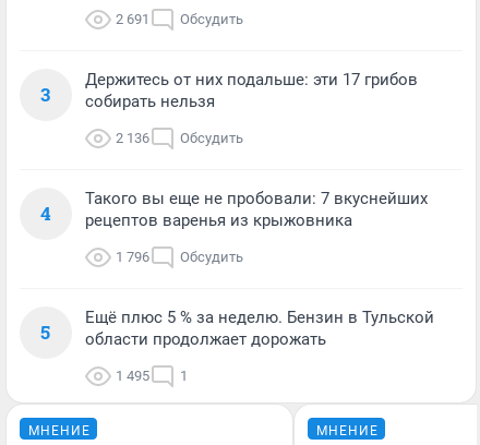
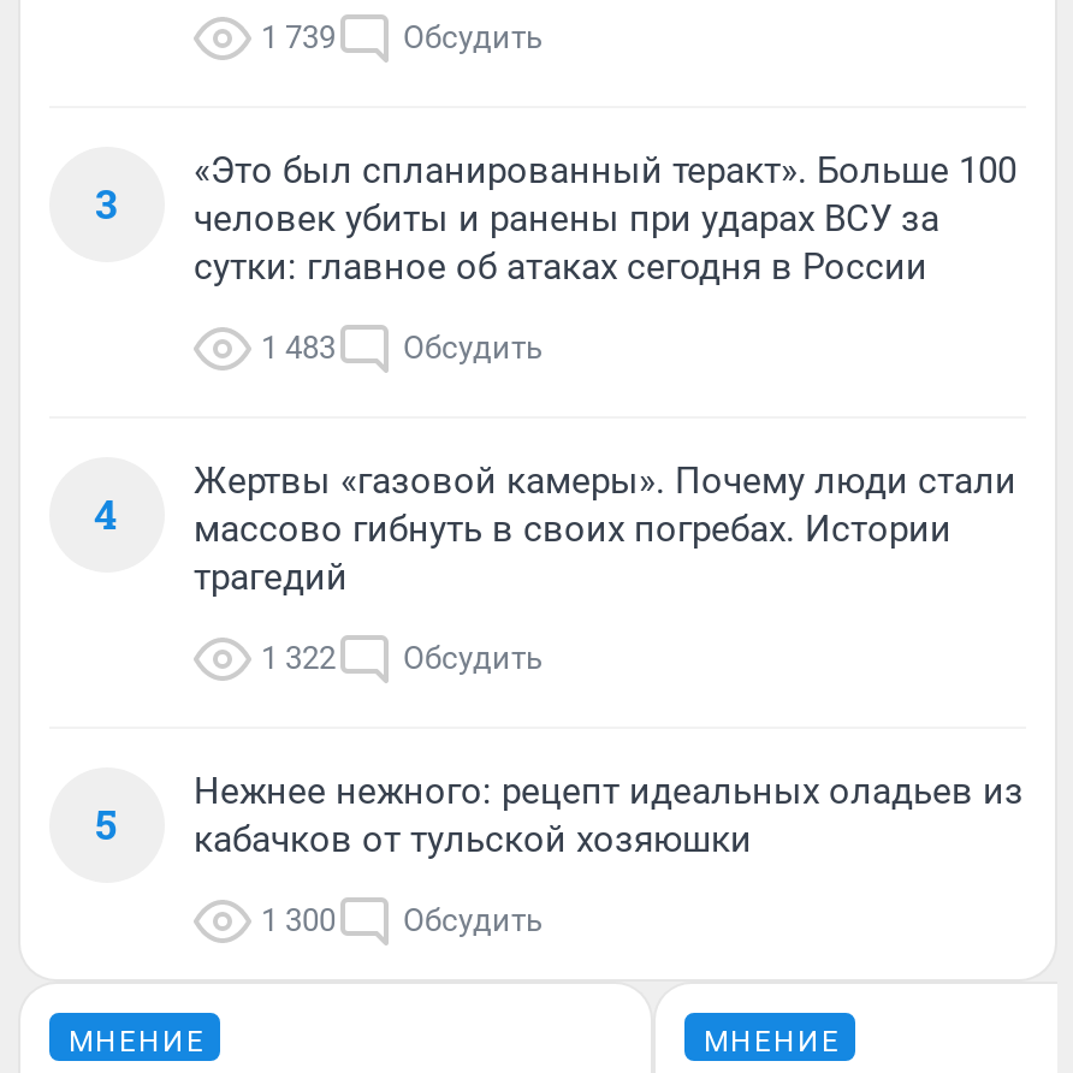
[116,11,243,27] 2 691 Обсудить -> [261,19,543,55] 1 739 Обсудить
[85,70,418,111] Держитесь от них подальше: эти 17 грибов | собирать нельзя -> [194,149,1016,289] «Это был спланированный теракт». Больше 100 | человек убиты и ранены при ударах ВСУ за | сутки: главное об атаках сегодня в России
[116,130,243,146] 2 136 Обсудить -> [261,330,543,366] 1 483 Обсудить
[85,189,428,230] Такого вы еще не пробовали: 7 вкуснейших | рецептов варенья из крыжовника -> [194,460,1016,599] Жертвы «газовой камеры». Почему люди стали | массово гибнуть в своих погребах. Истории | трагедий
[116,249,243,265] 1 796 Обсудить -> [261,640,543,676] 1 322 Обсудить
[85,308,434,349] Ещё плюс 5 % за неделю. Бензин в Тульской | области продолжает дорожать -> [194,770,1024,861] Нежнее нежного: рецепт идеальных оладьев из | кабачков от тульской хозяюшки
[116,368,188,384] 1 495 | 1 -> [261,902,543,938] 1 300 | Обсудить

